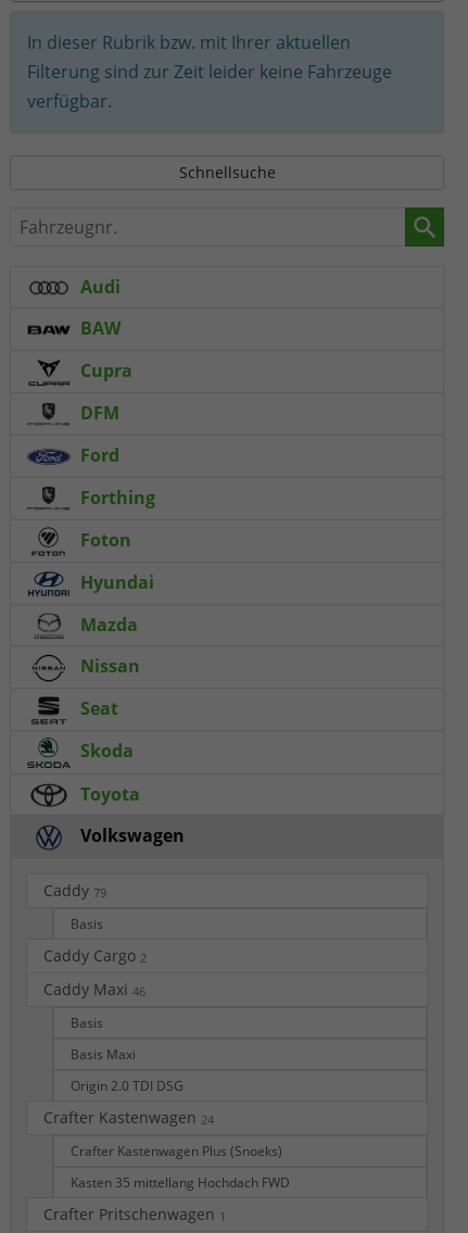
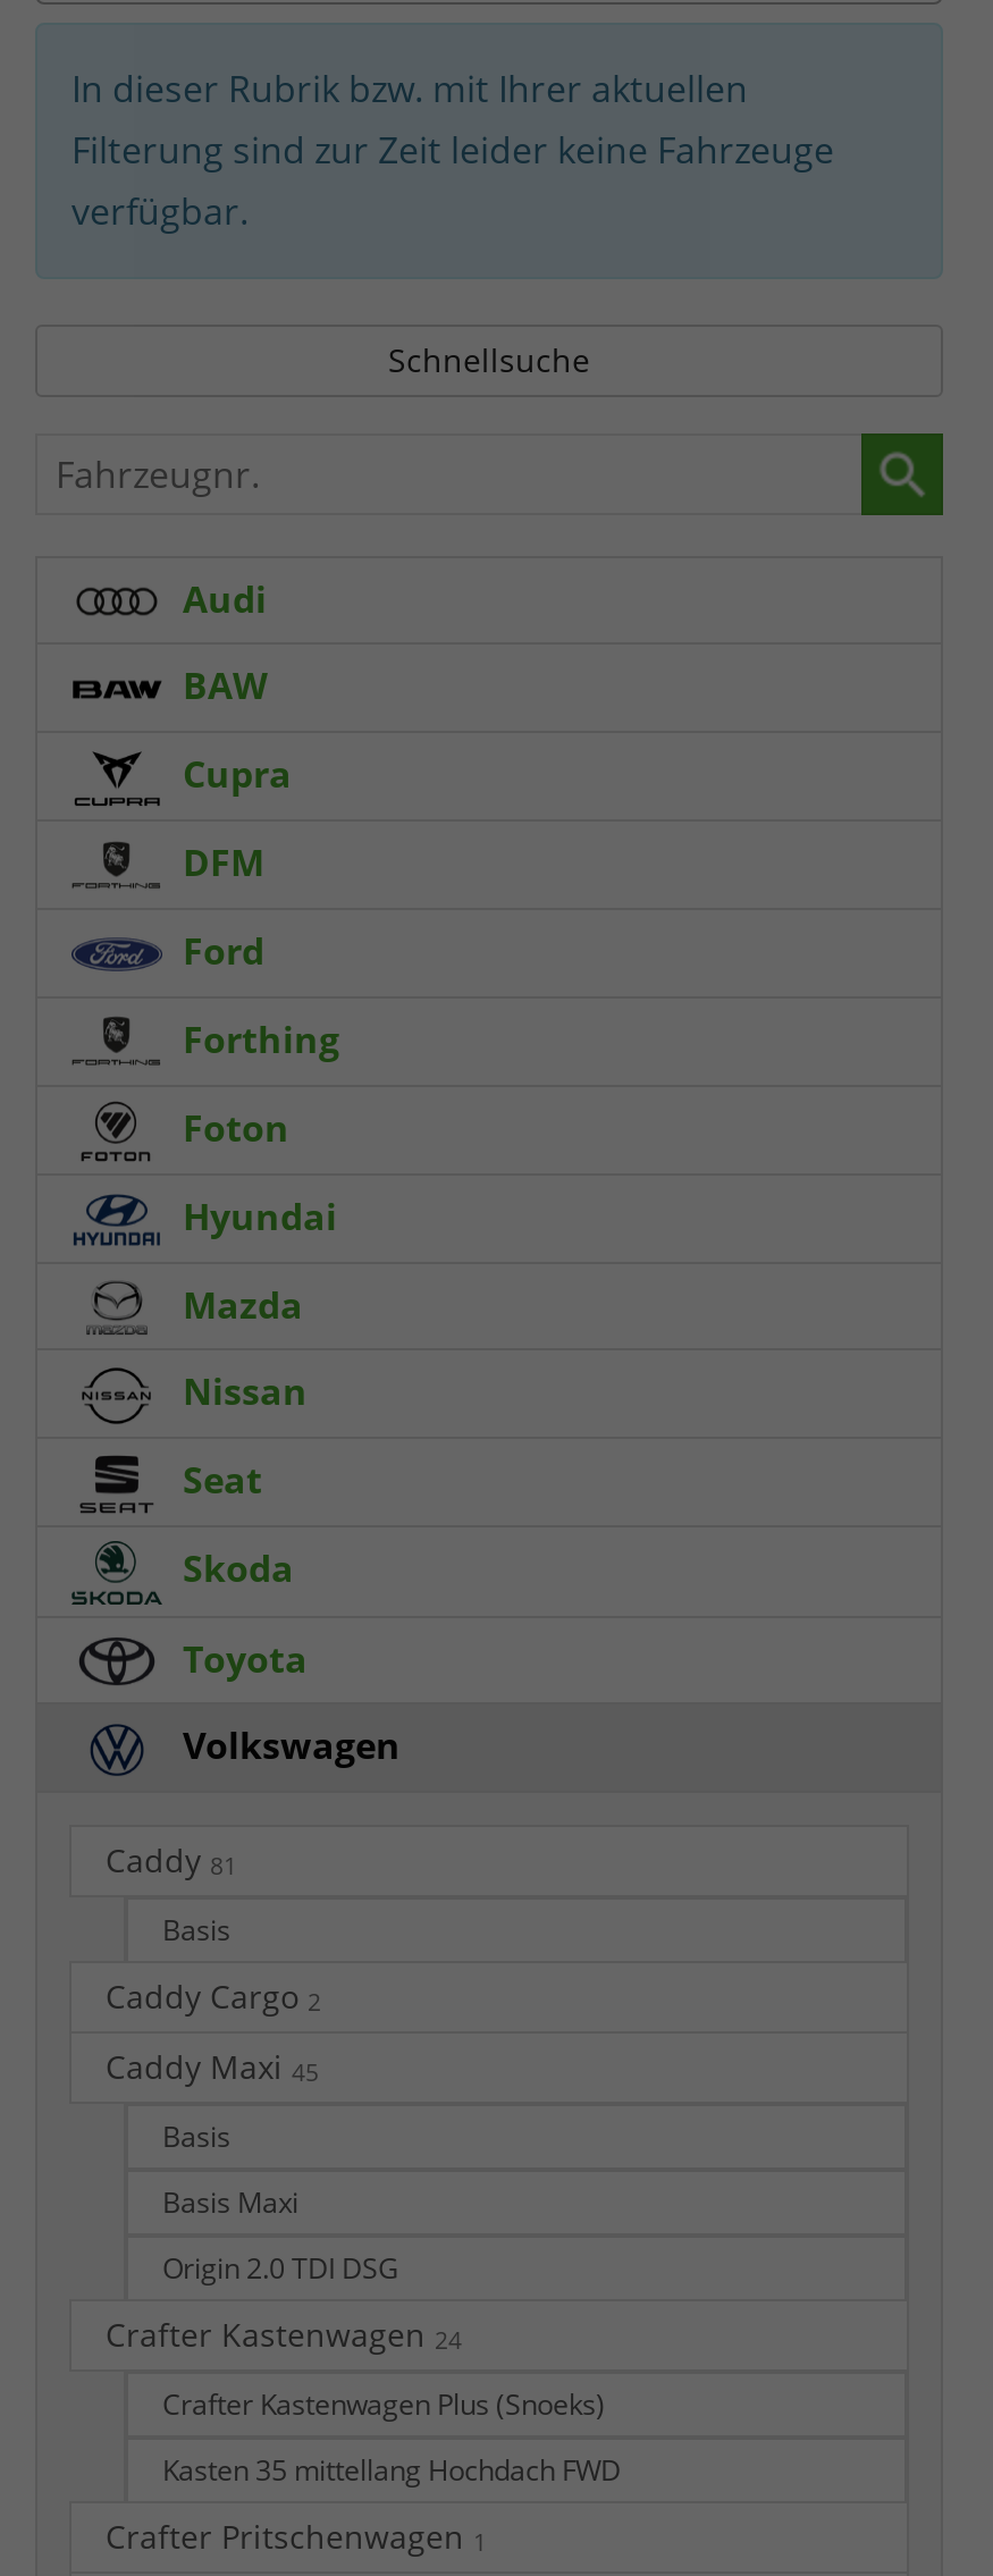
[43,880,106,901] Caddy 79 -> [106,1839,237,1882] Caddy 81
[43,979,146,1000] Caddy Maxi 46 -> [106,2046,319,2089] Caddy Maxi 45

